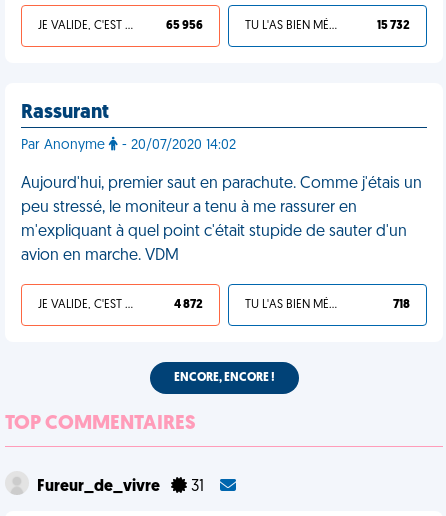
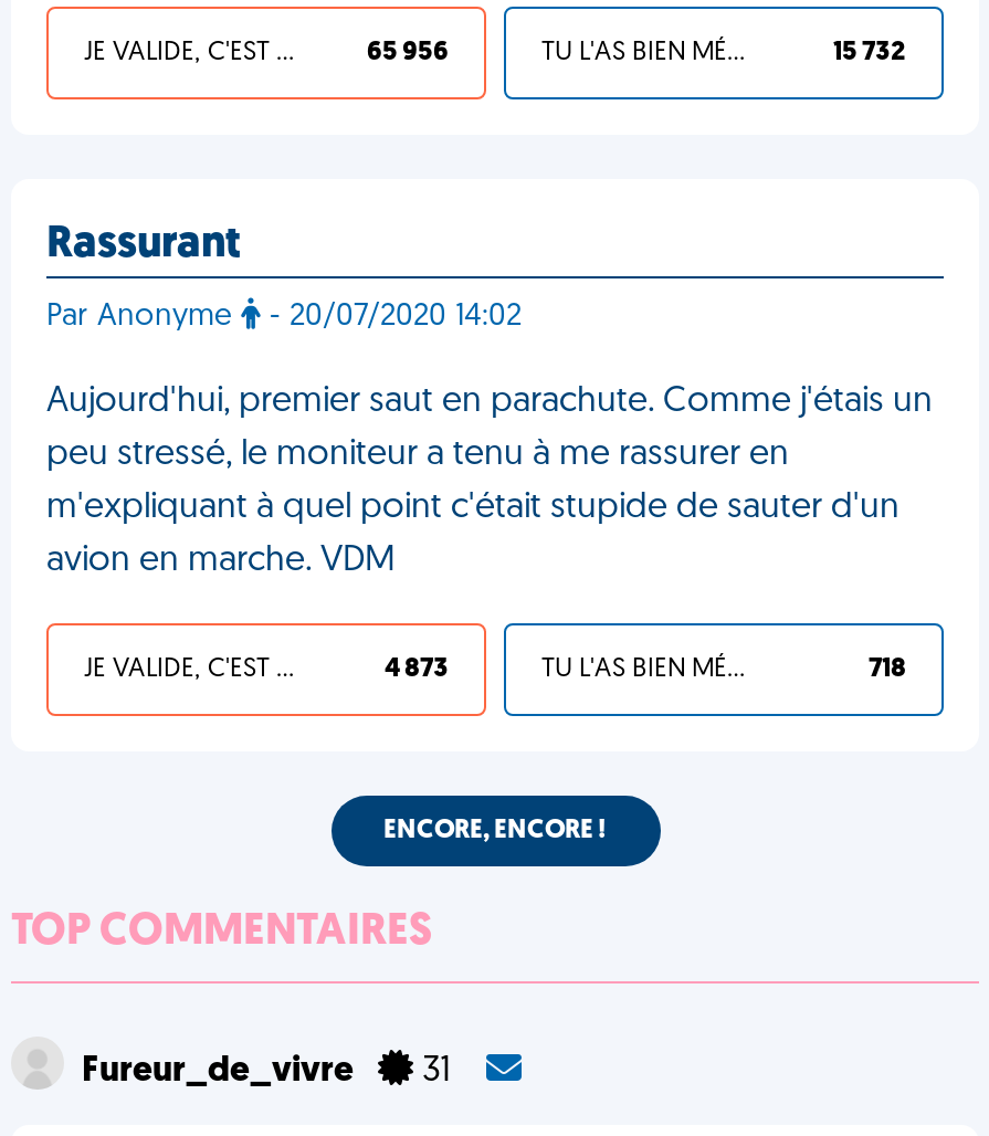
[174,299,203,311] 4 872 -> [385,656,449,683] 4 873

